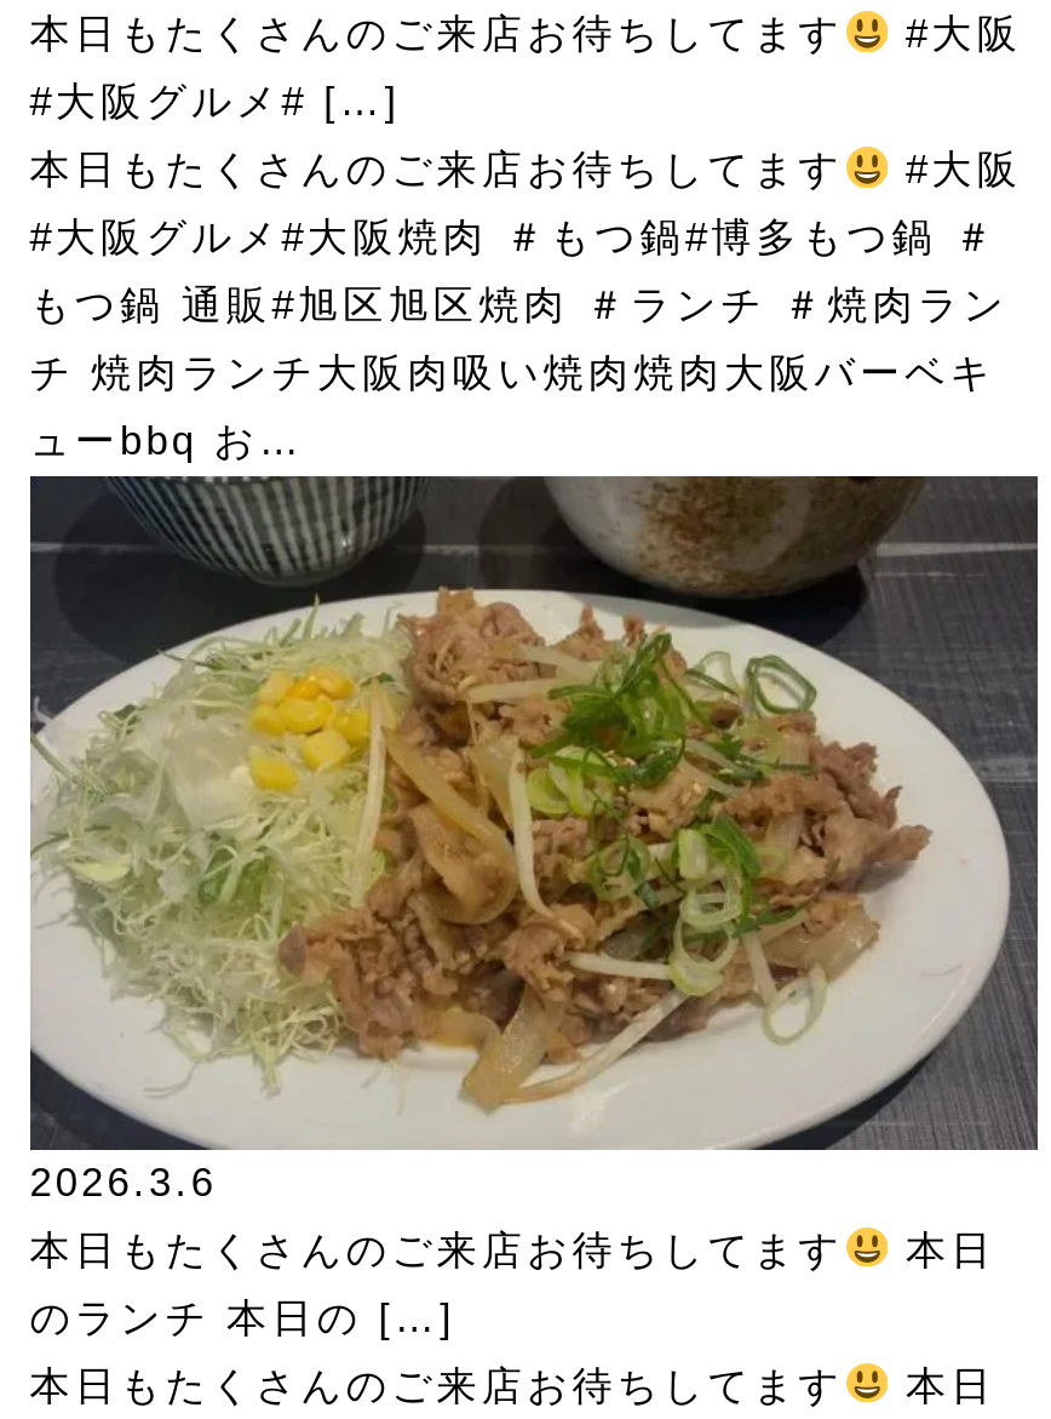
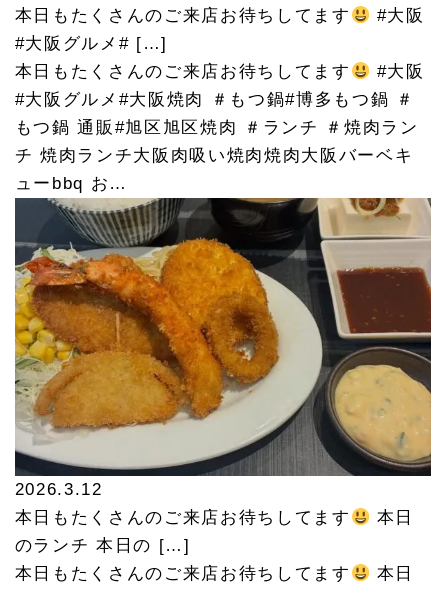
[28,475,1040,1205] [image] | 2026.3.6 -> [14,197,432,499] [image] | 2026.3.12

